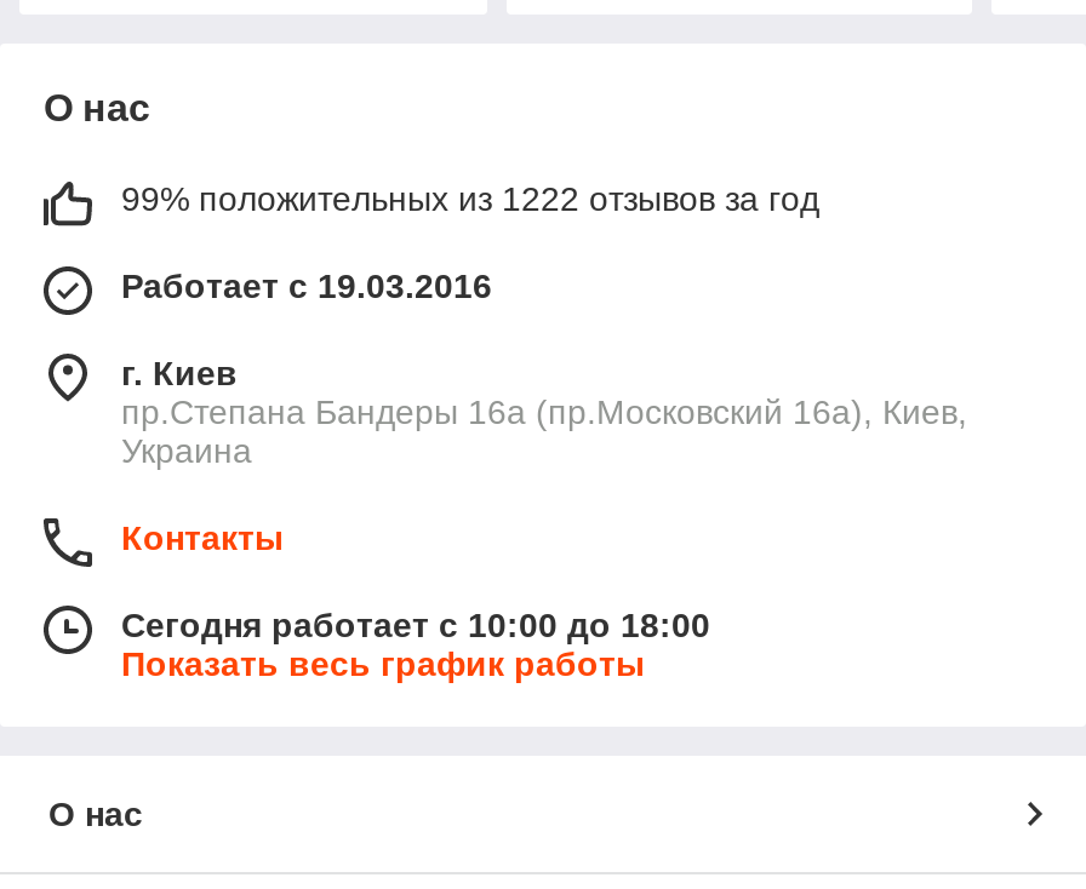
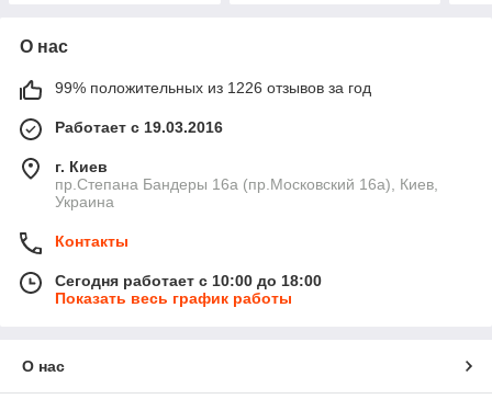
[121,179,819,218] 99% положительных из 1222 отзывов за год -> [55,79,371,96] 99% положительных из 1226 отзывов за год

